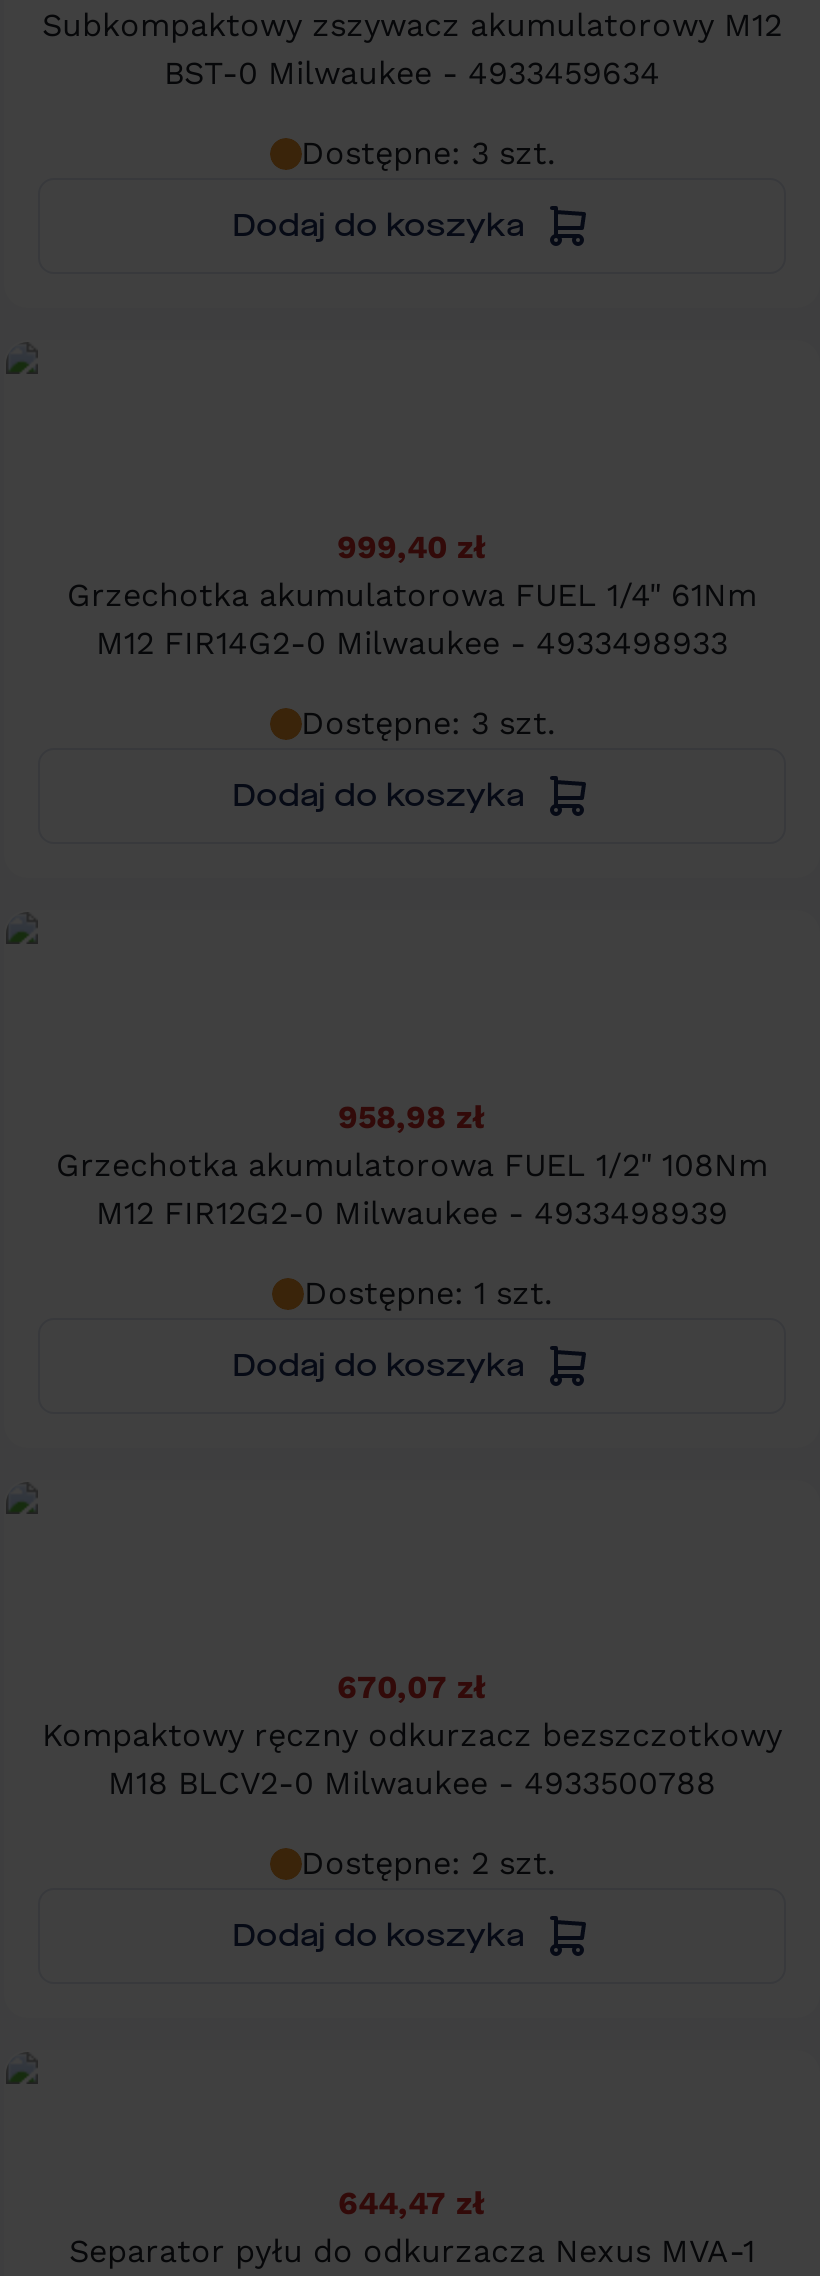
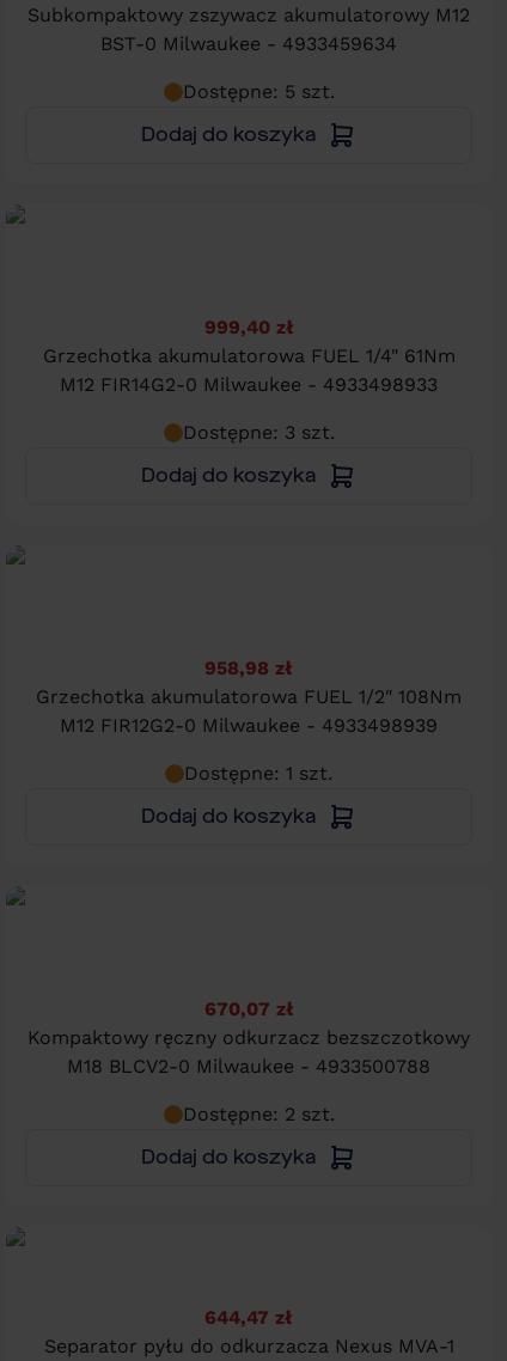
[301,134,555,172] Dostępne: 3 szt. -> [182,80,334,103] Dostępne: 5 szt.

